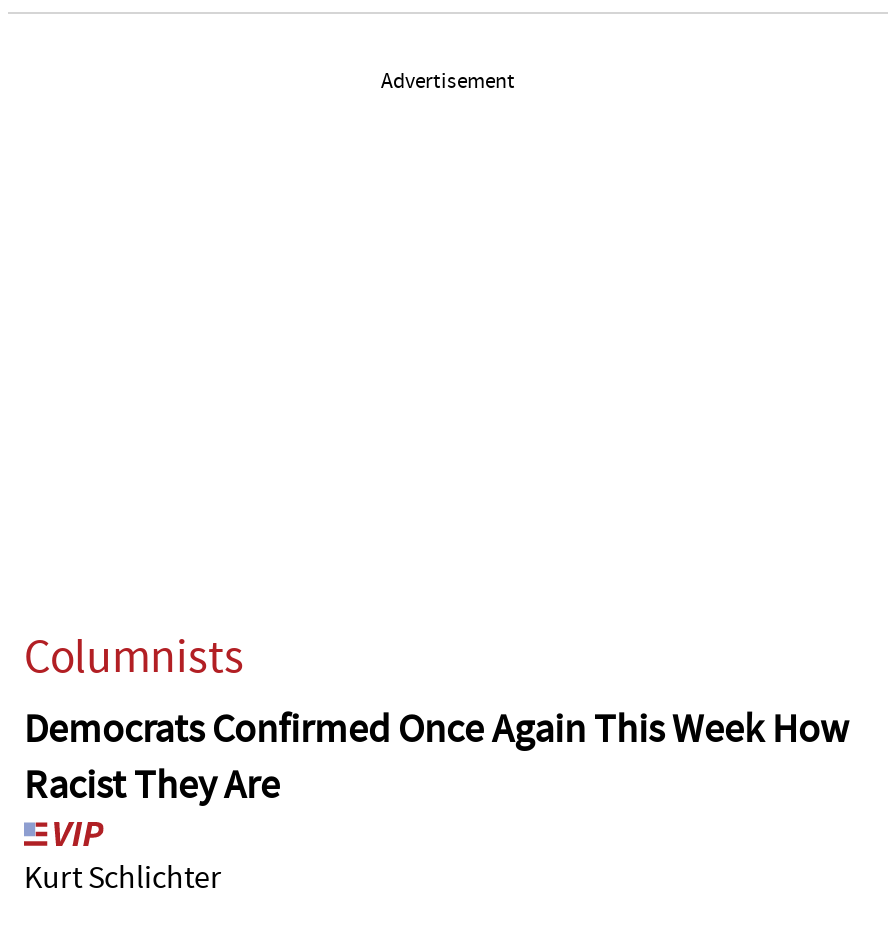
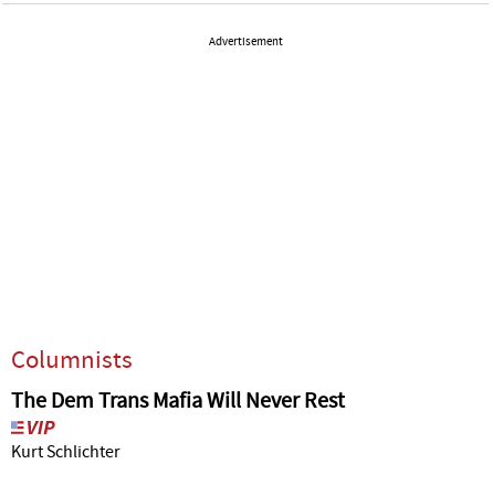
[24,712,848,808] Democrats Confirmed Once Again This Week How | Racist They Are -> [11,391,345,413] The Dem Trans Mafia Will Never Rest

